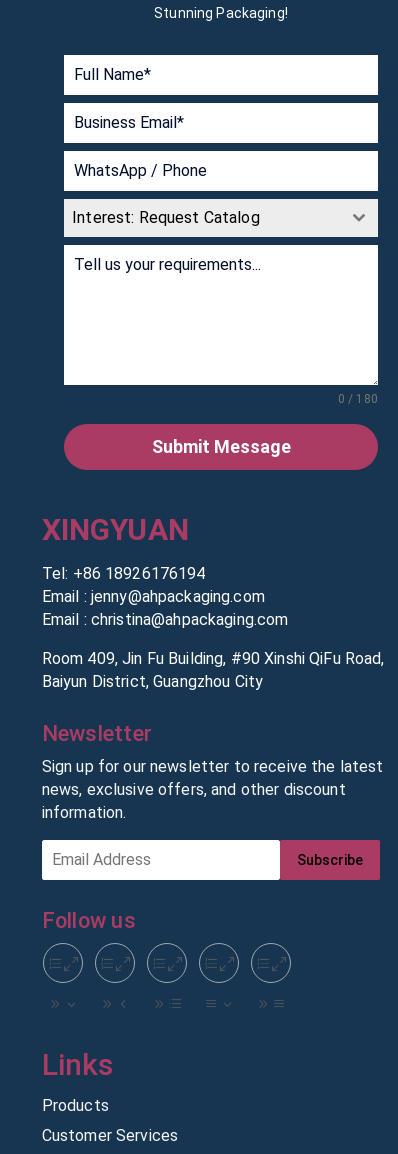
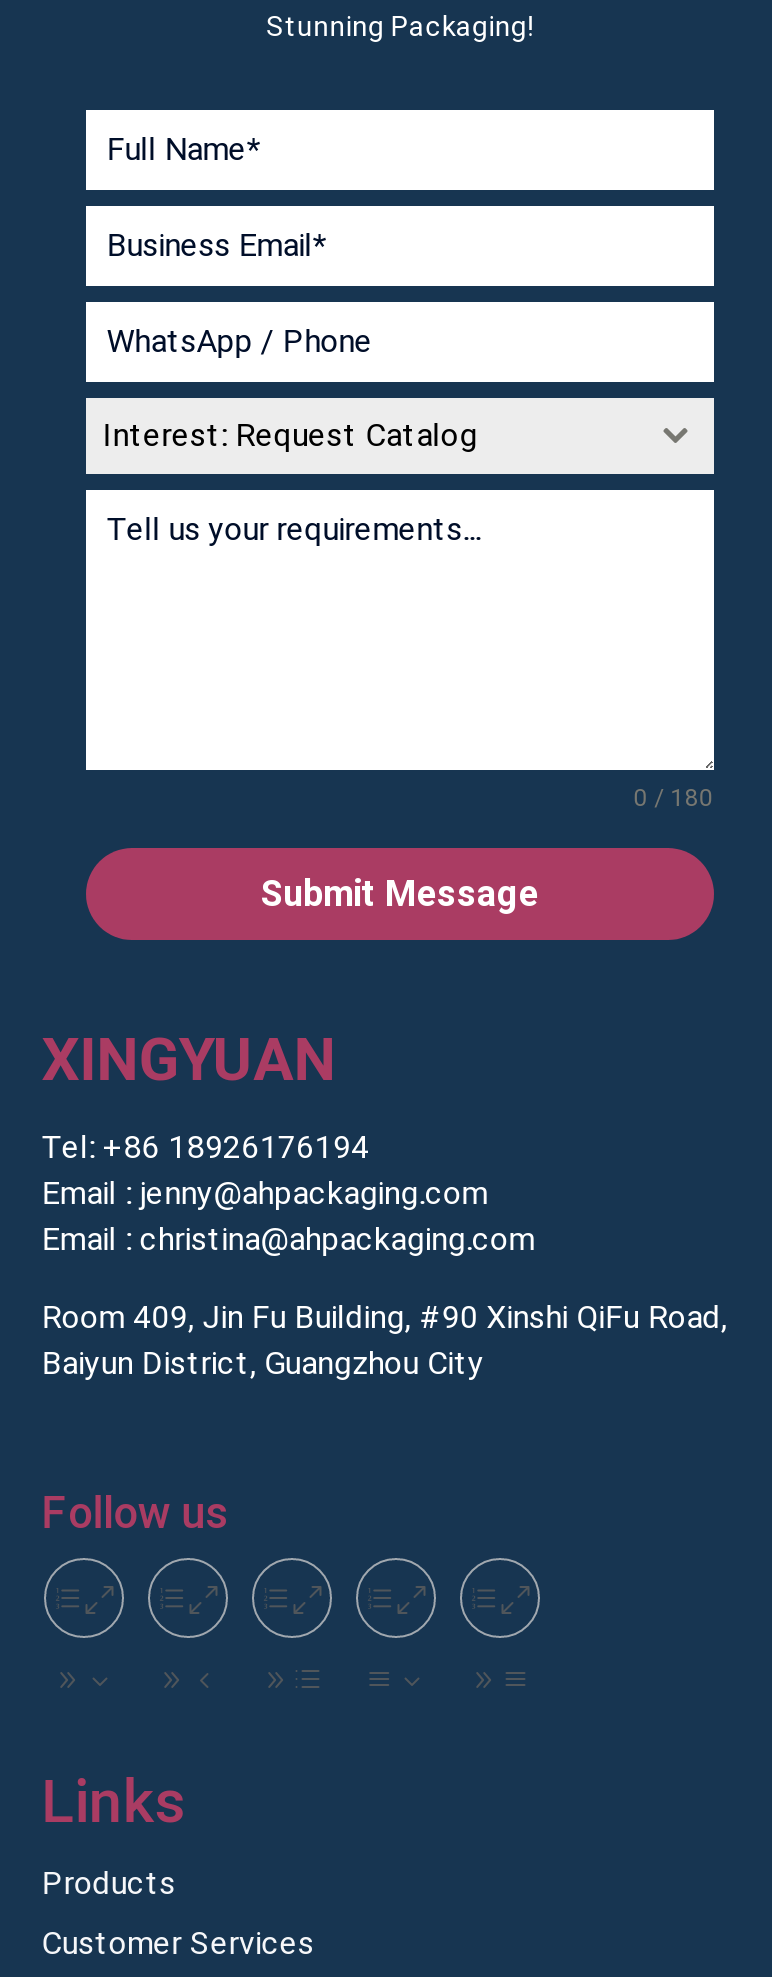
[42,721,383,868] Newsletter | Sign up for our newsletter to receive the latest | news, exclusive offers, and other discount | information. | Subscribe -> none

